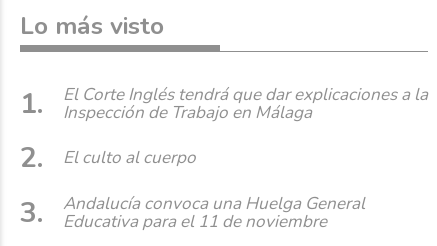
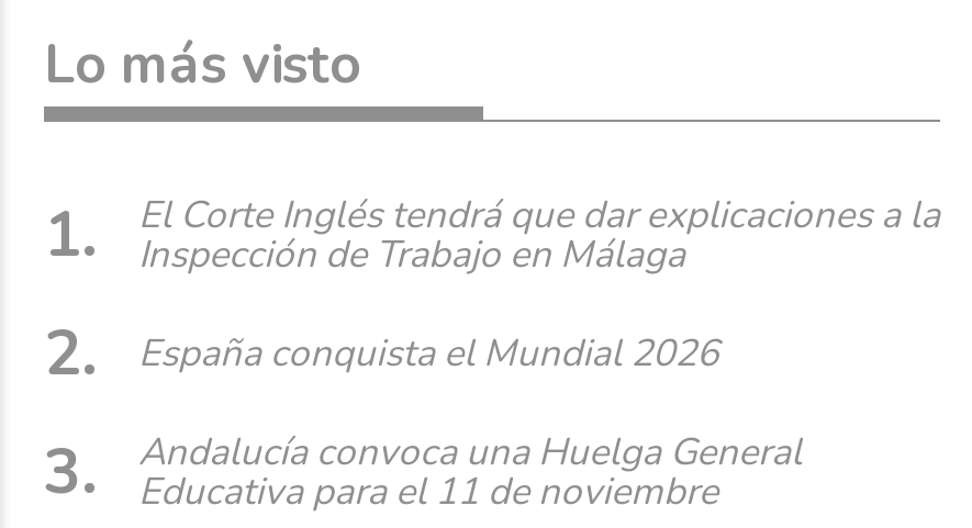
[63,146,196,169] El culto al cuerpo -> [138,329,718,379] España conquista el Mundial 2026

